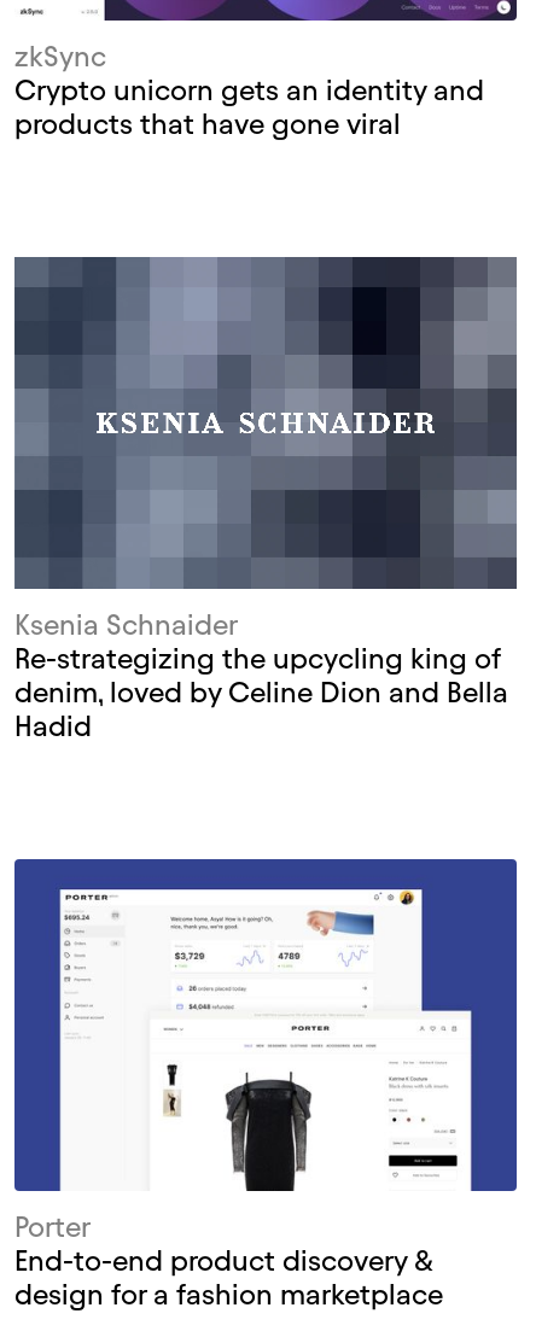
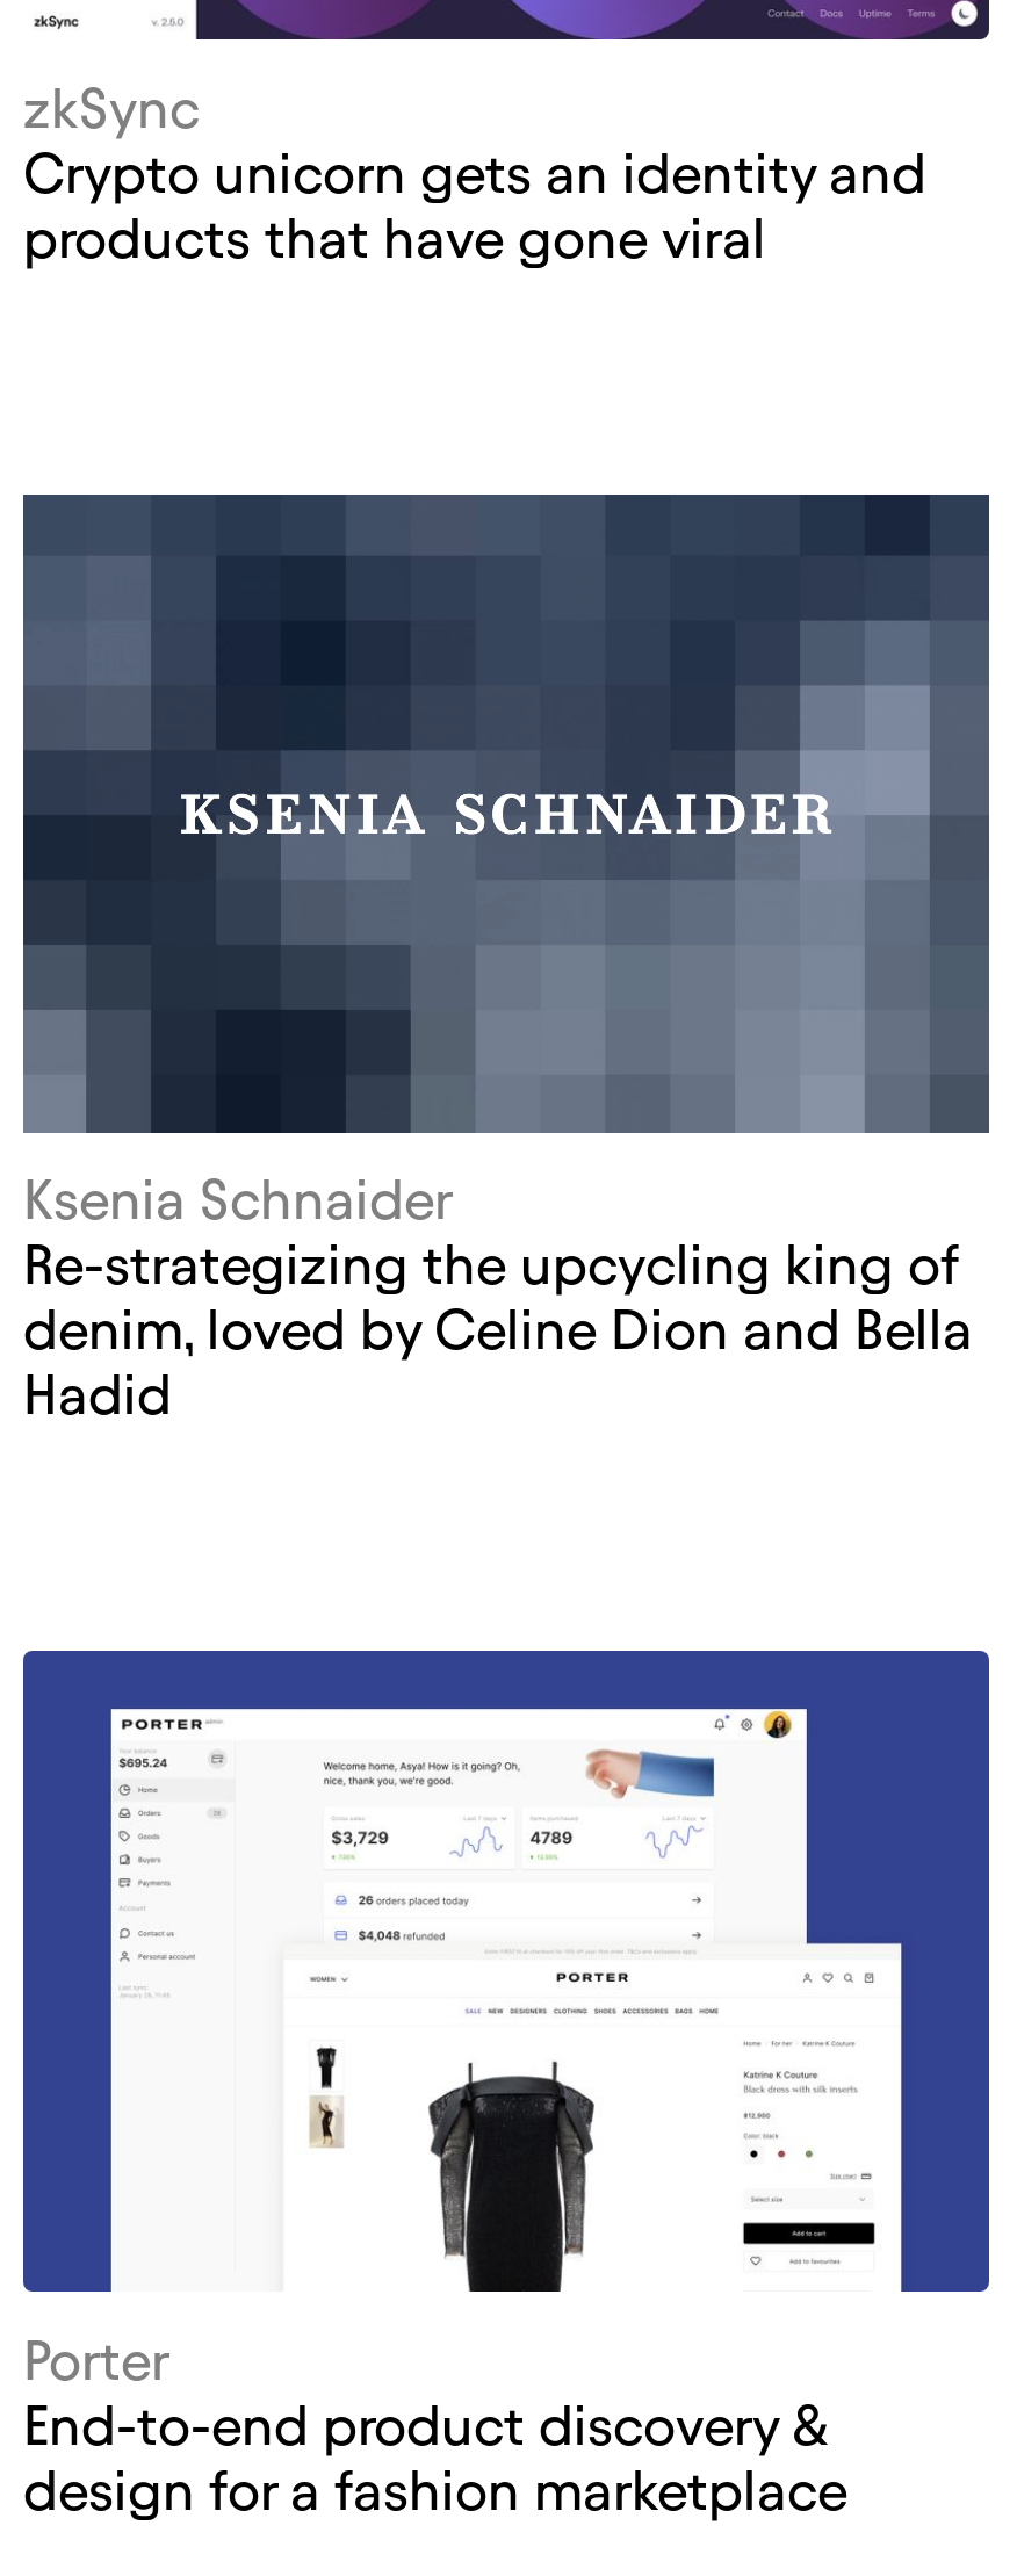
[14,257,517,589] [image] -> [23,497,987,1135] [image]

